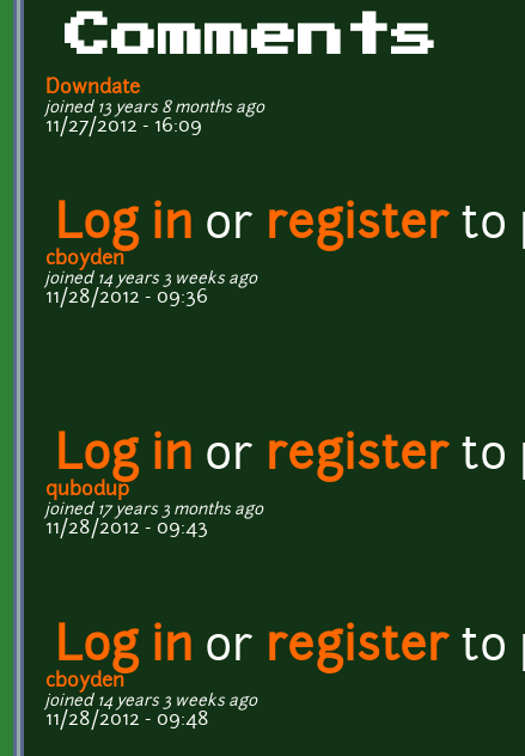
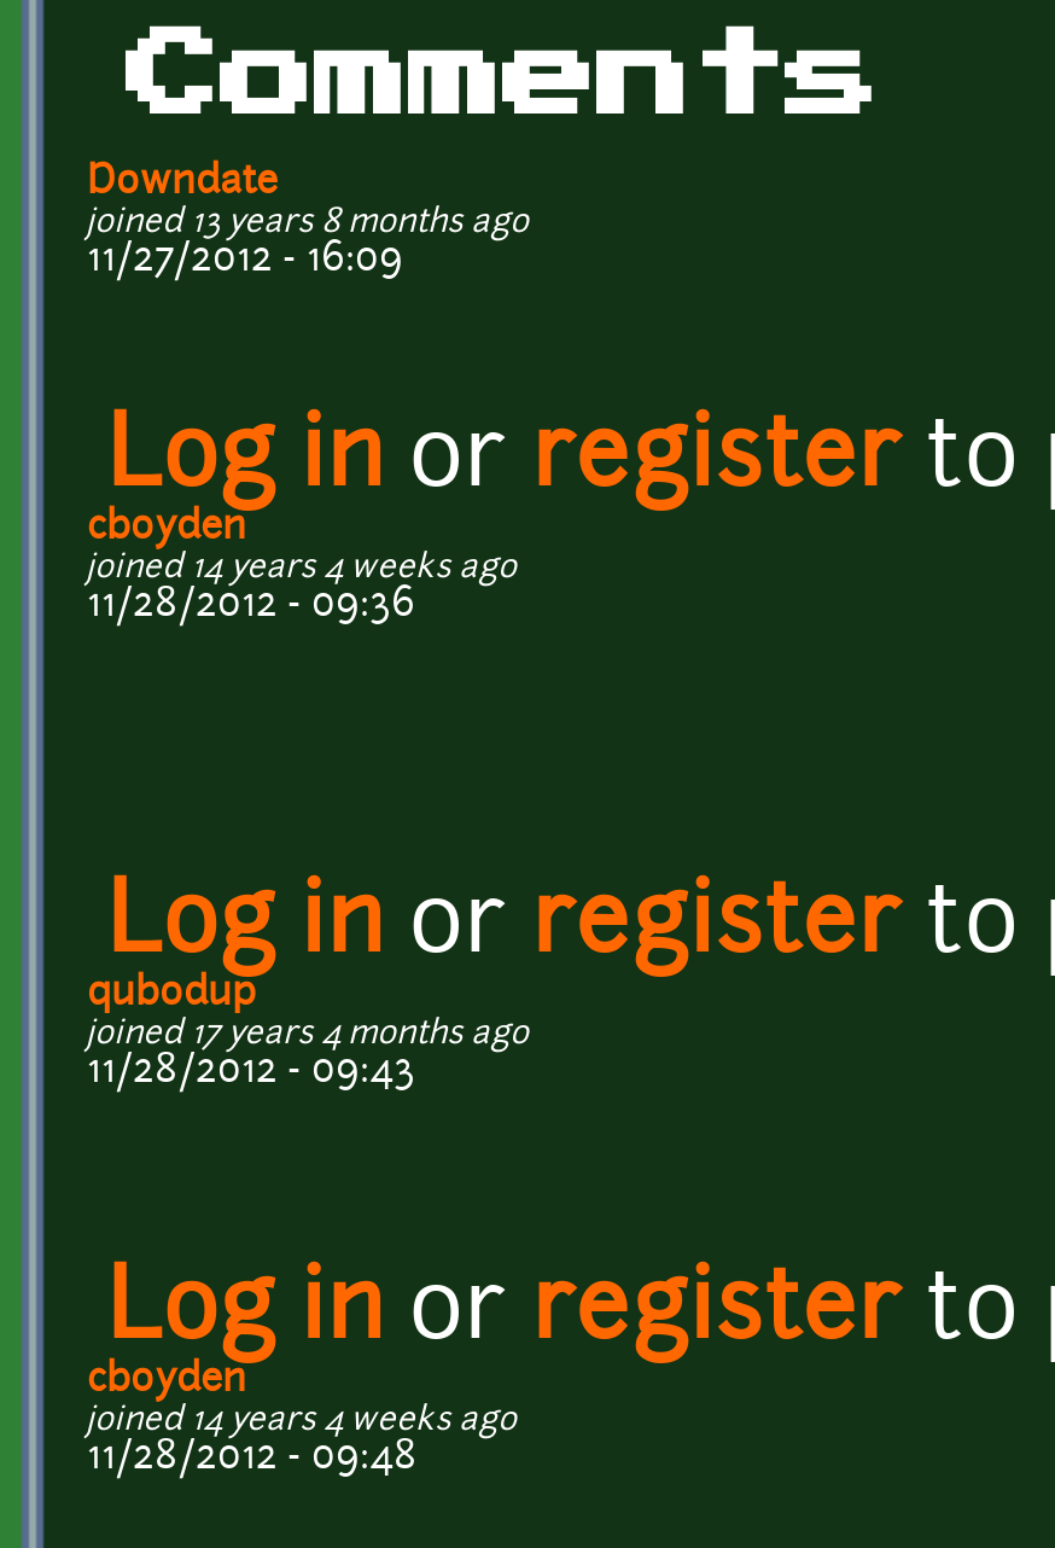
[45,271,257,287] joined 14 years 3 weeks ago -> [87,553,517,584] joined 14 years 4 weeks ago
[45,502,263,518] joined 17 years 3 months ago -> [87,1019,529,1050] joined 17 years 4 months ago
[45,694,257,709] joined 14 years 3 weeks ago -> [87,1405,517,1436] joined 14 years 4 weeks ago

